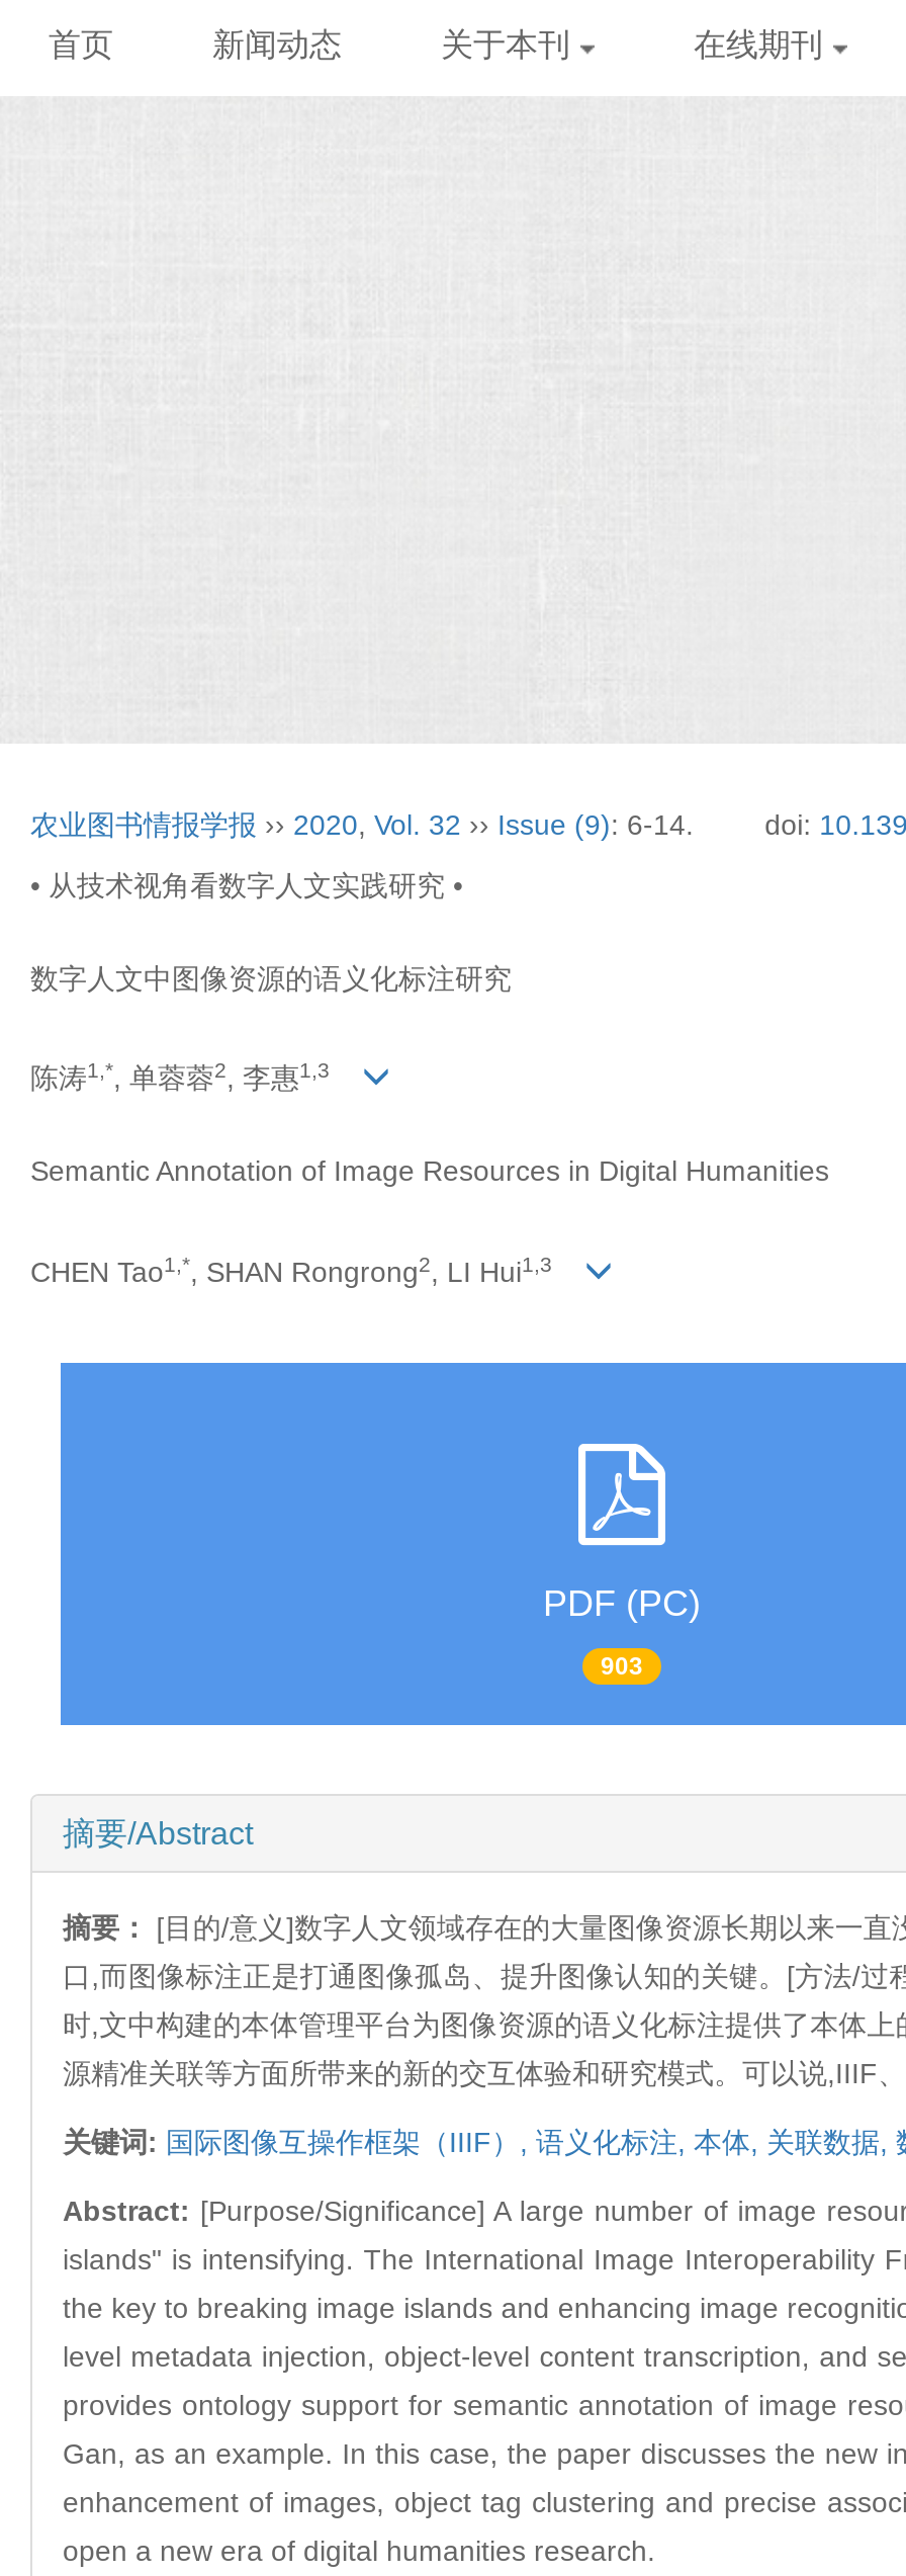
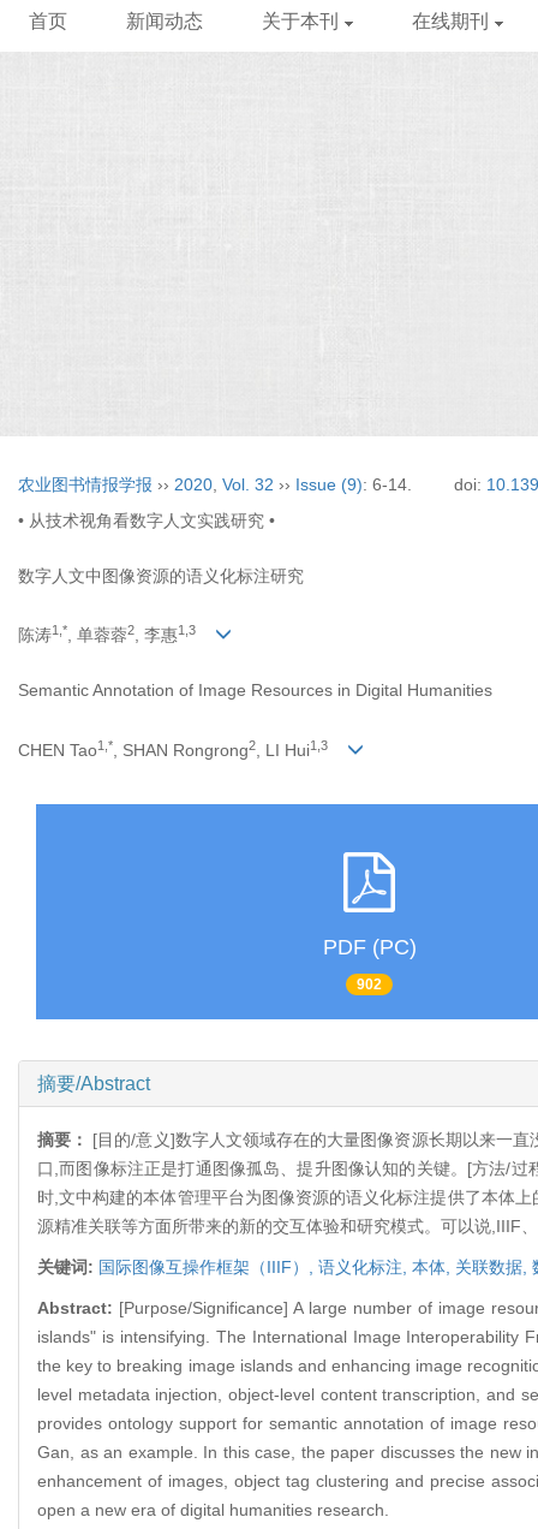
[601,1653,643,1681] 903 -> [357,976,382,993] 902

